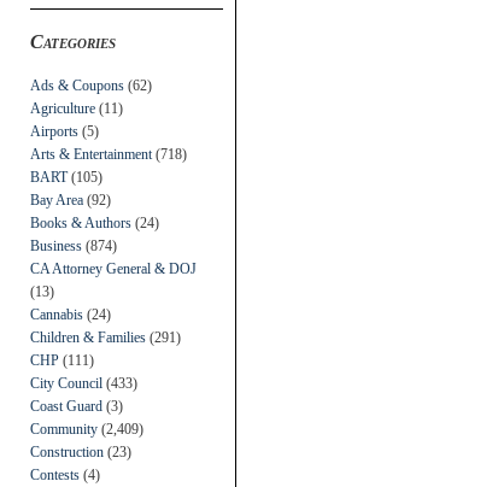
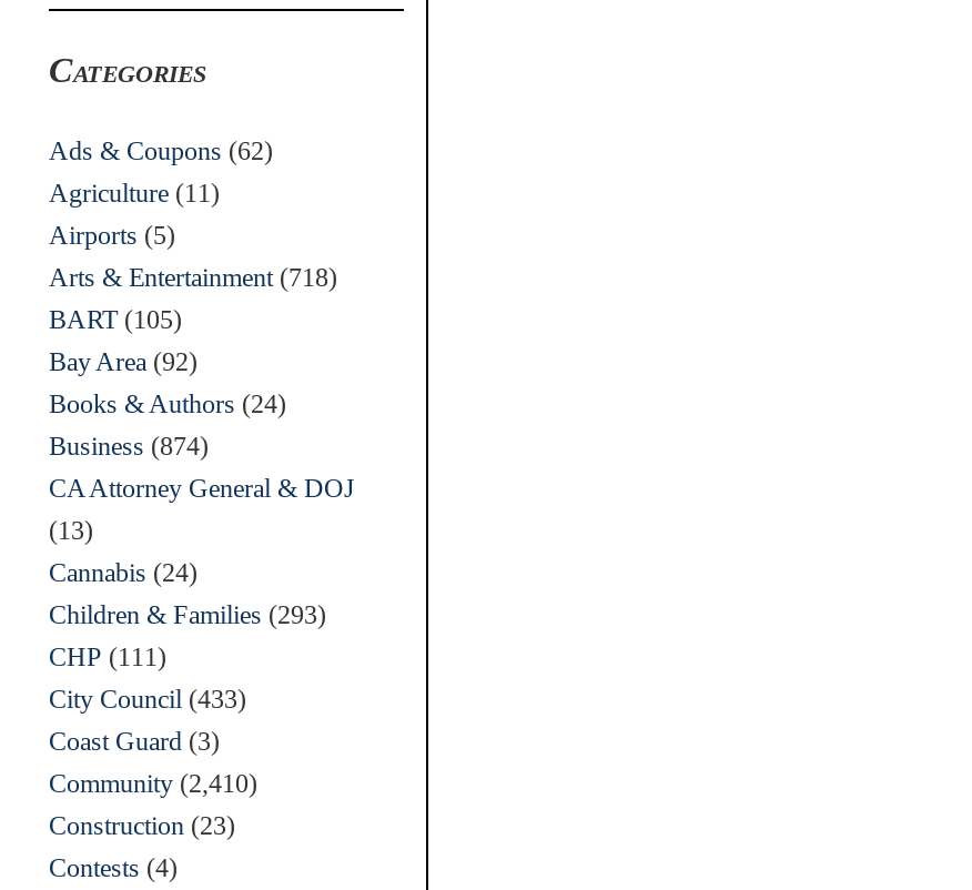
[30,329,181,346] Children & Families (291) -> [49,599,326,630] Children & Families (293)
[30,421,143,438] Community (2,409) -> [49,768,257,799] Community (2,410)

